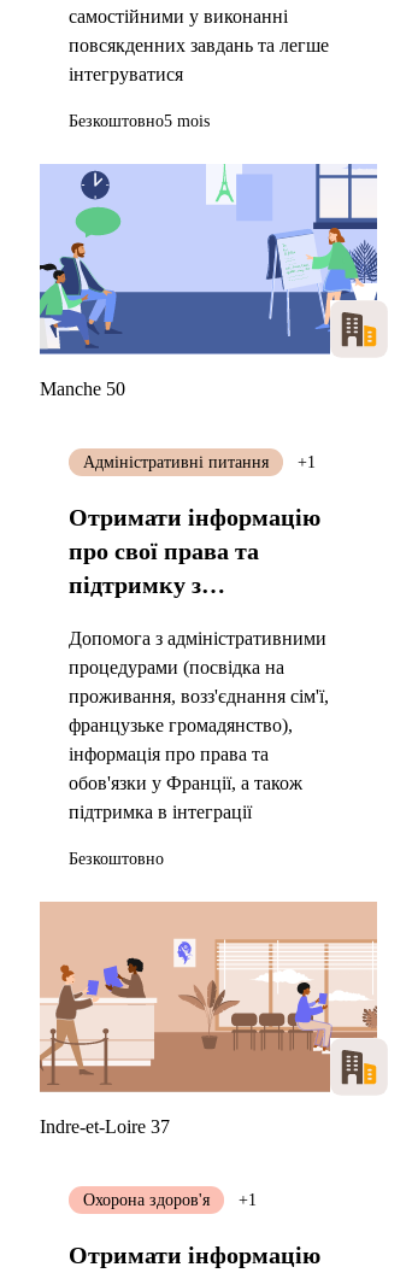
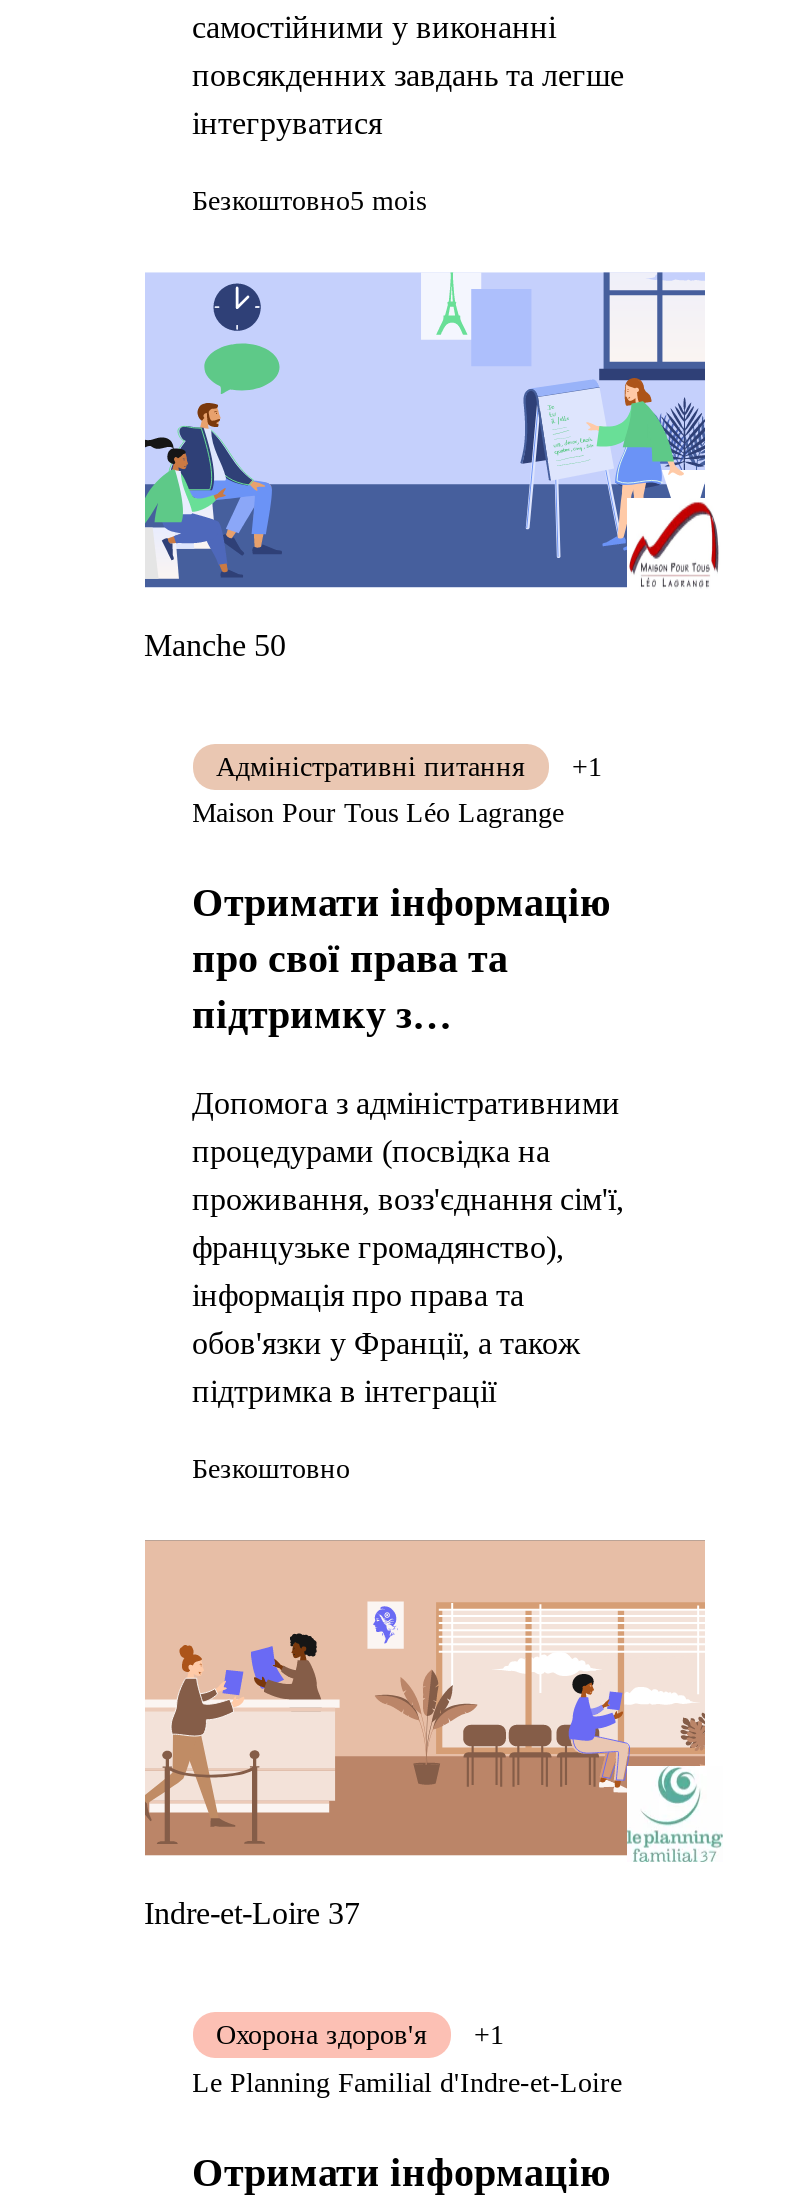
[330,301,385,353] [image] -> [627,500,719,586] [image]
none -> [192,799,564,829] Maison Pour Tous Léo Lagrange
[330,1038,385,1095] [image] -> [627,1764,723,1862] [image]
none -> [192,2067,622,2097] Le Planning Familial d'Indre-et-Loire

